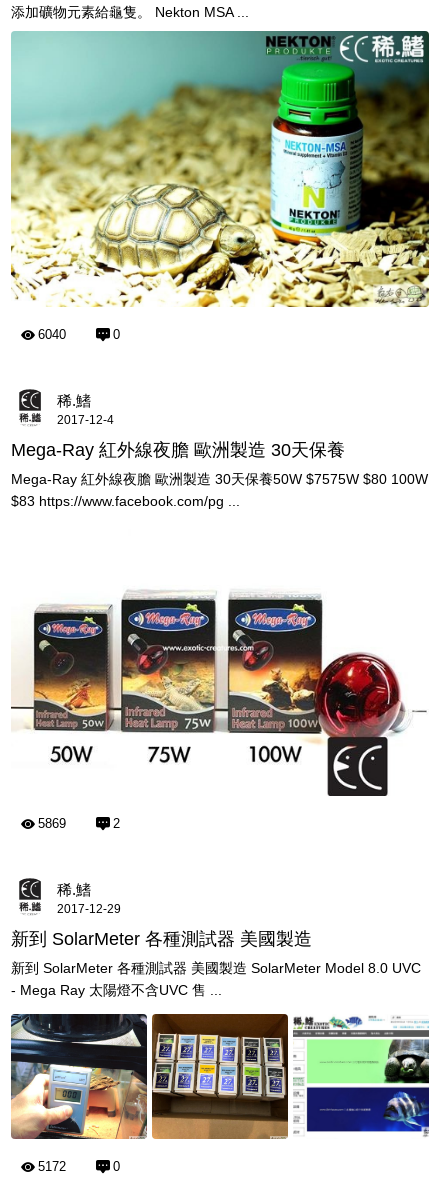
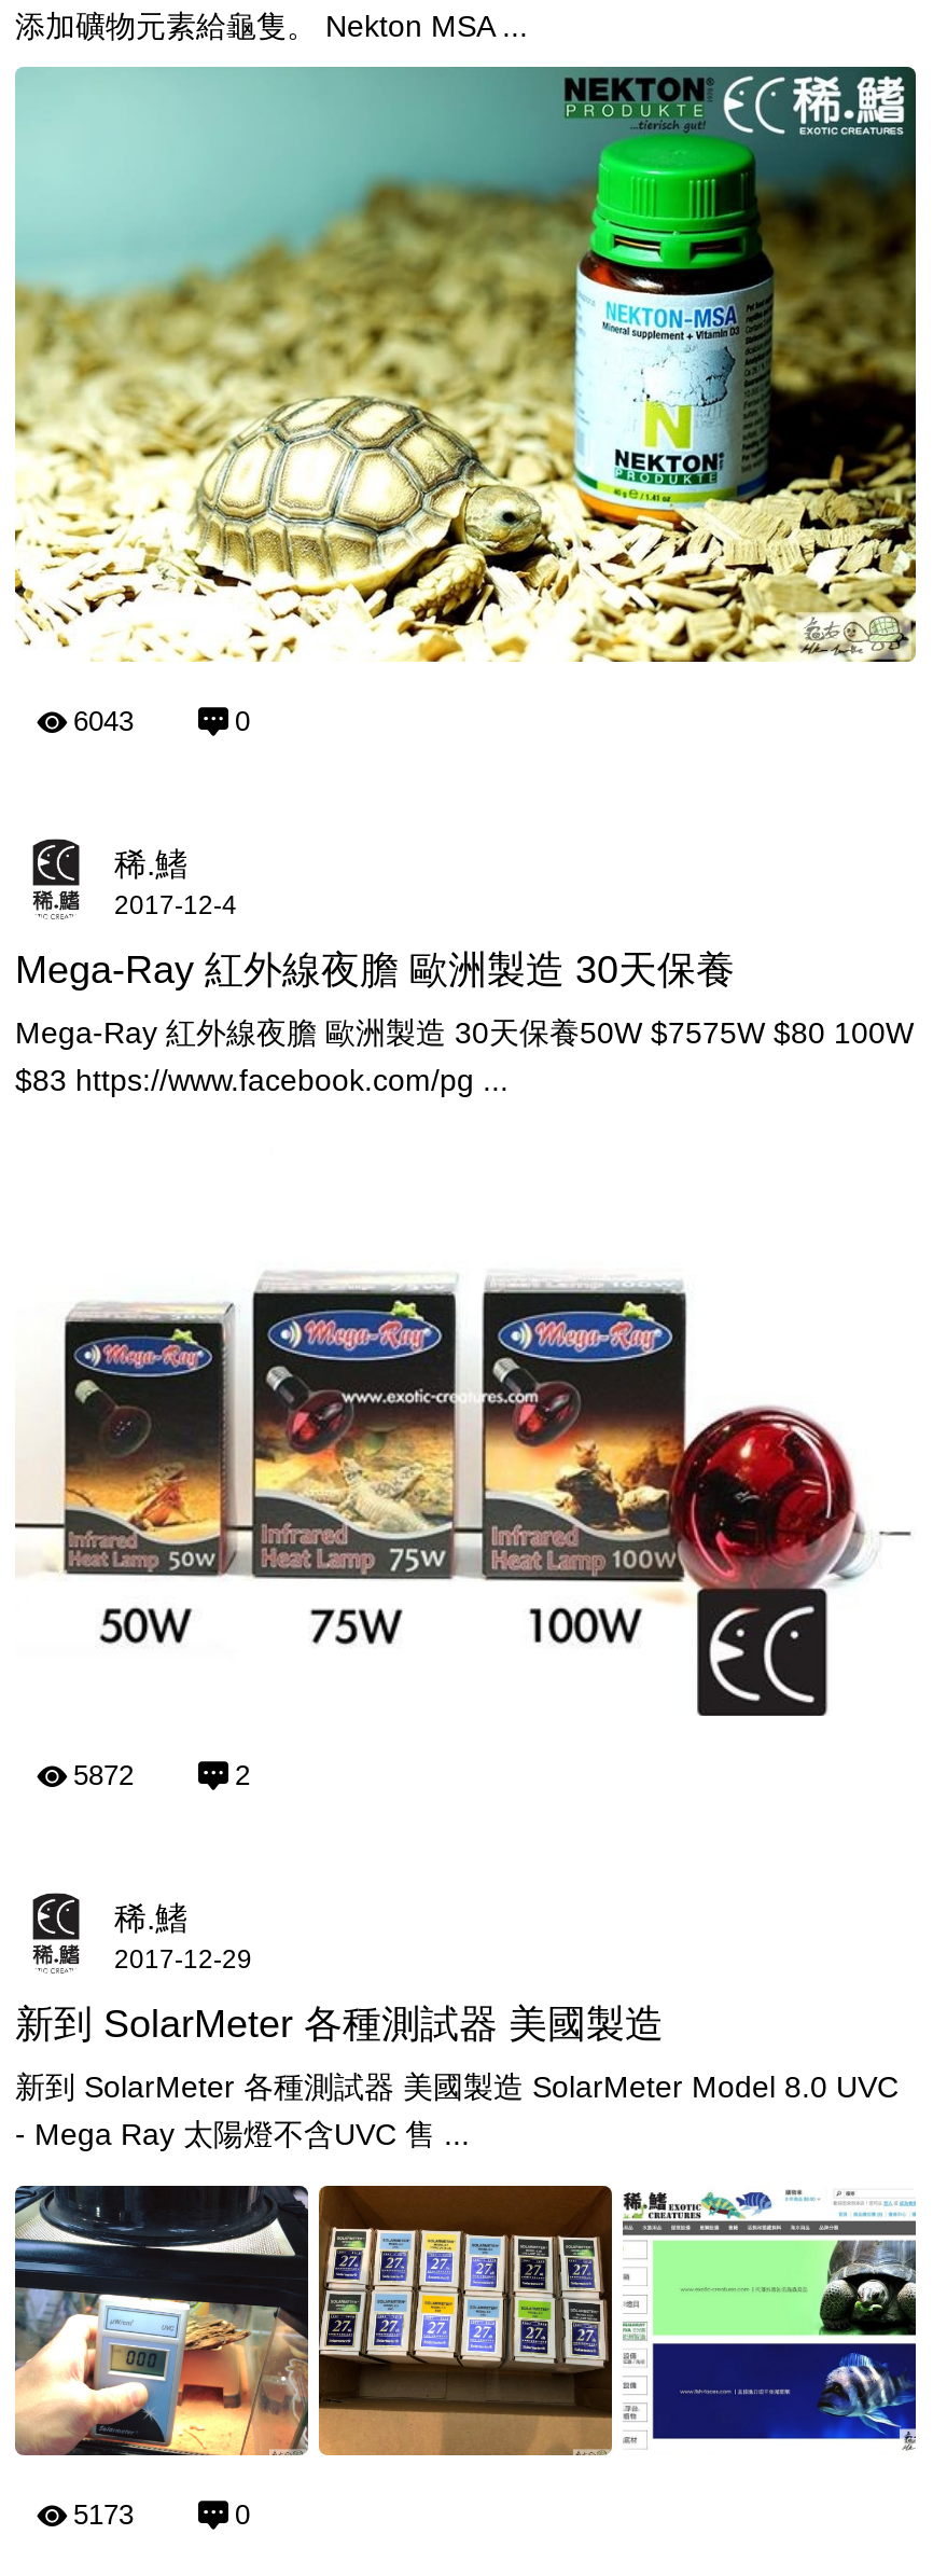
[38,327,66,342] 6040 -> [73,705,134,737] 6043
[38,816,66,831] 5869 -> [73,1759,134,1791] 5872
[38,1159,66,1174] 5172 -> [73,2498,134,2531] 5173

